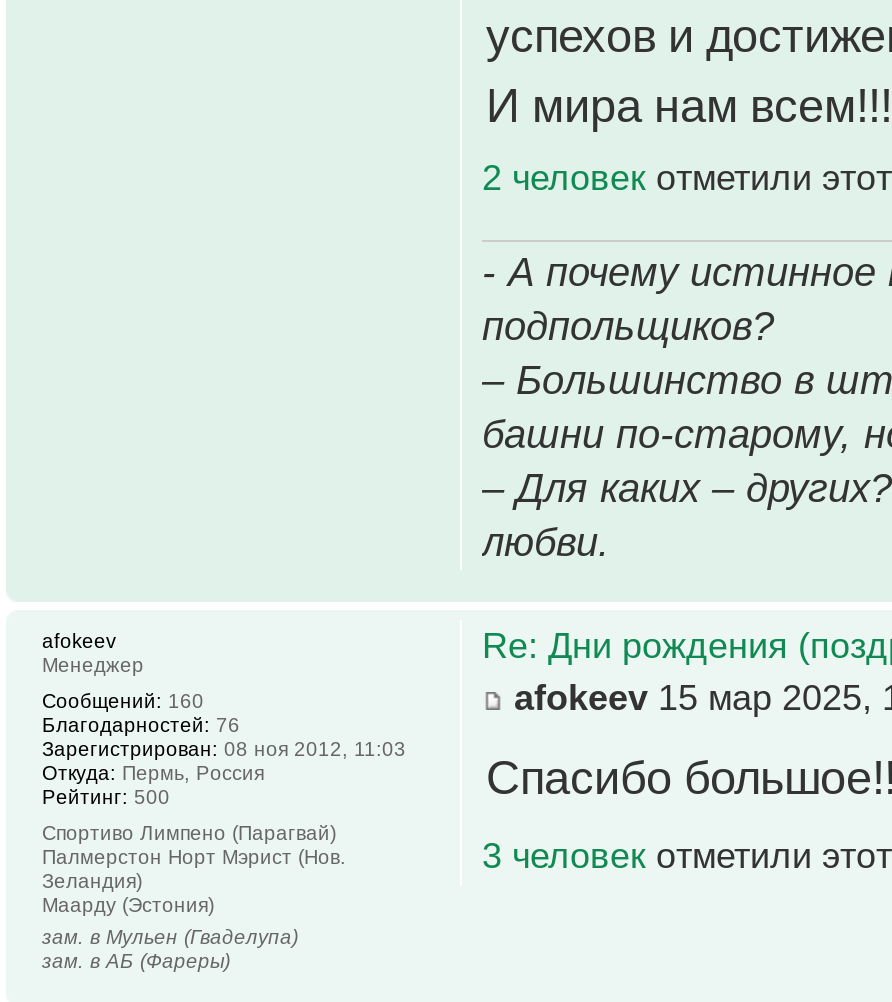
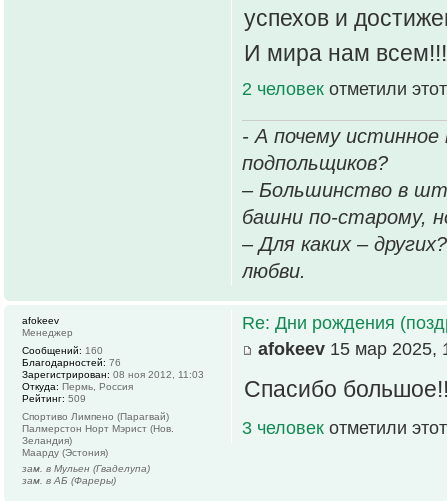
[42,787,170,809] Рейтинг: 500 -> [22,393,86,404] Рейтинг: 509

